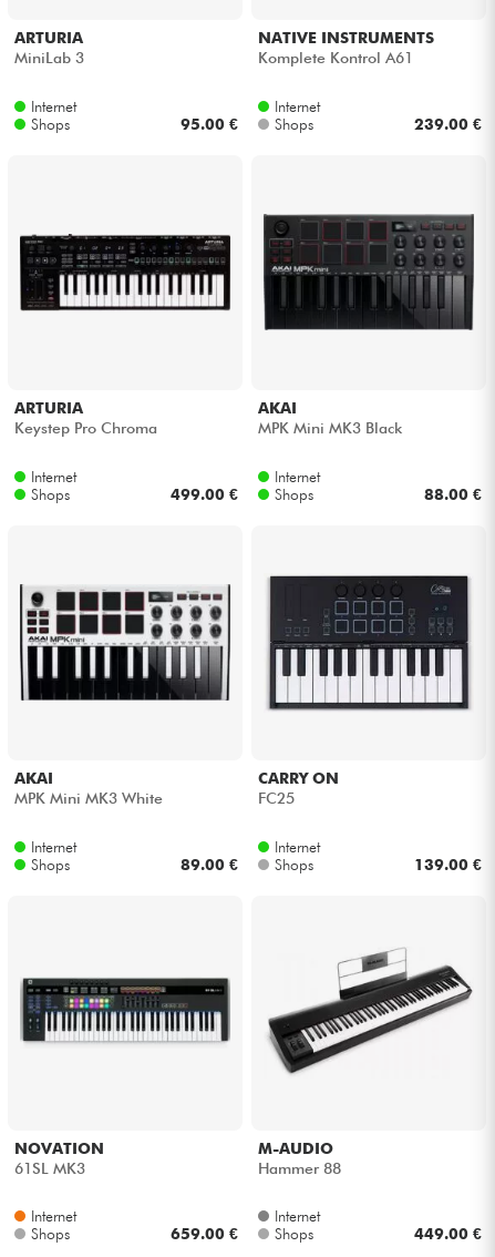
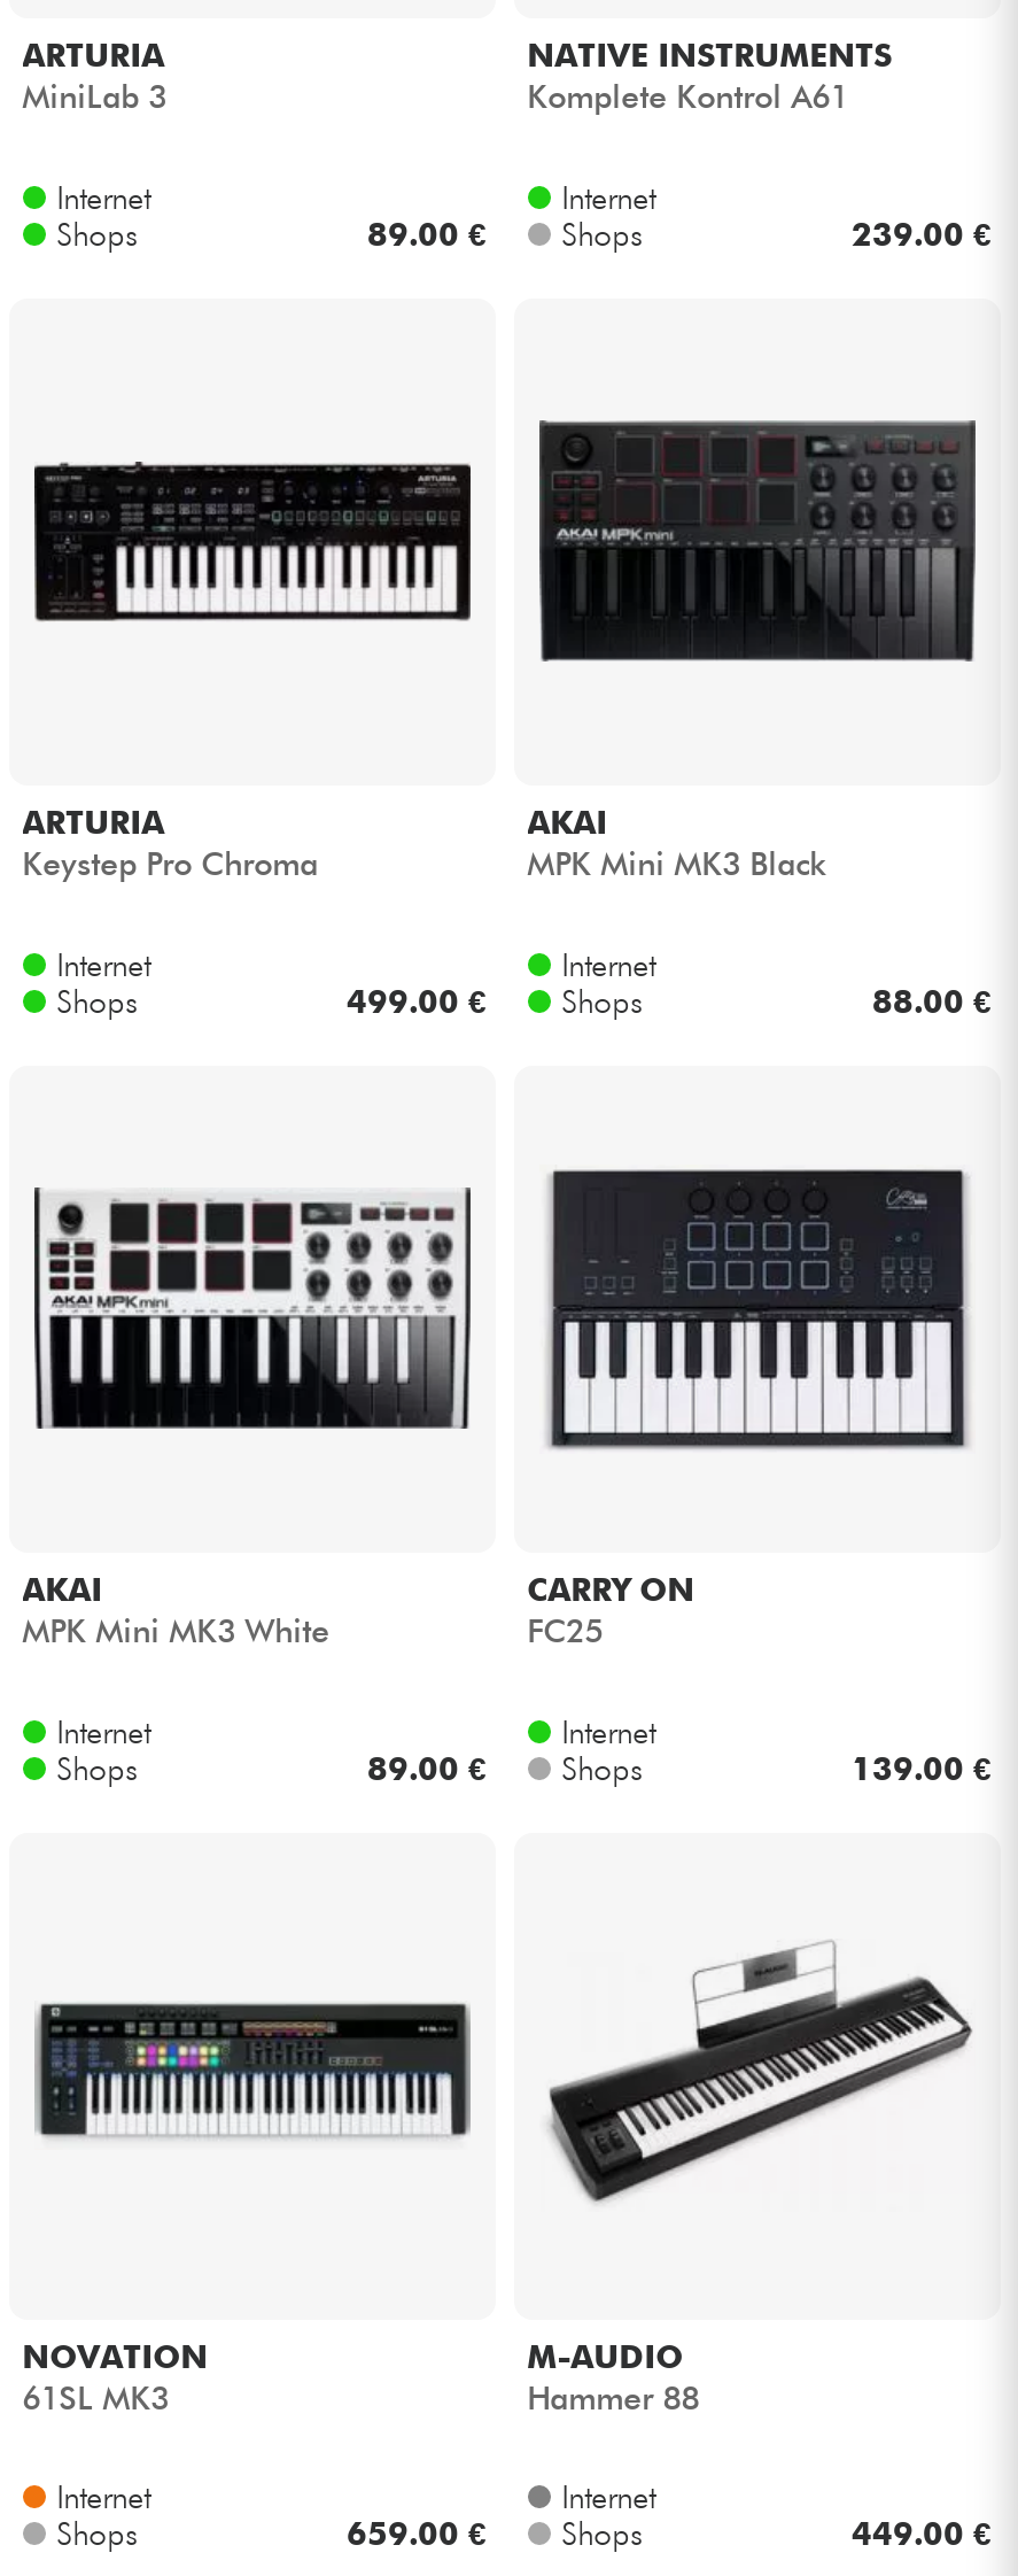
[181,115,238,133] 95.00 € -> [367,215,487,252] 89.00 €

